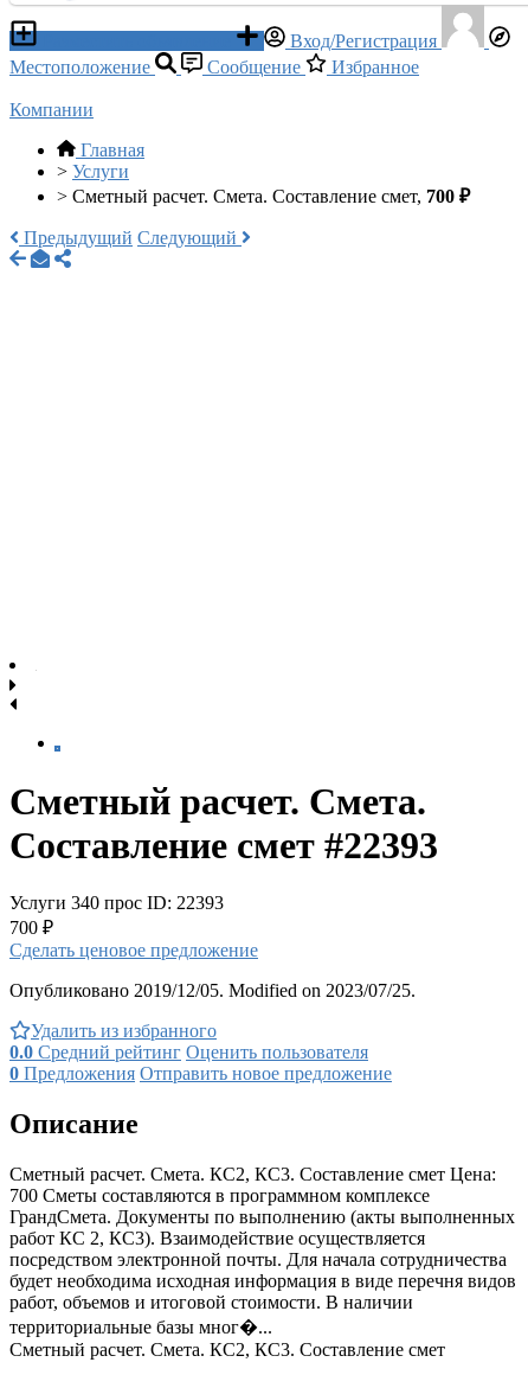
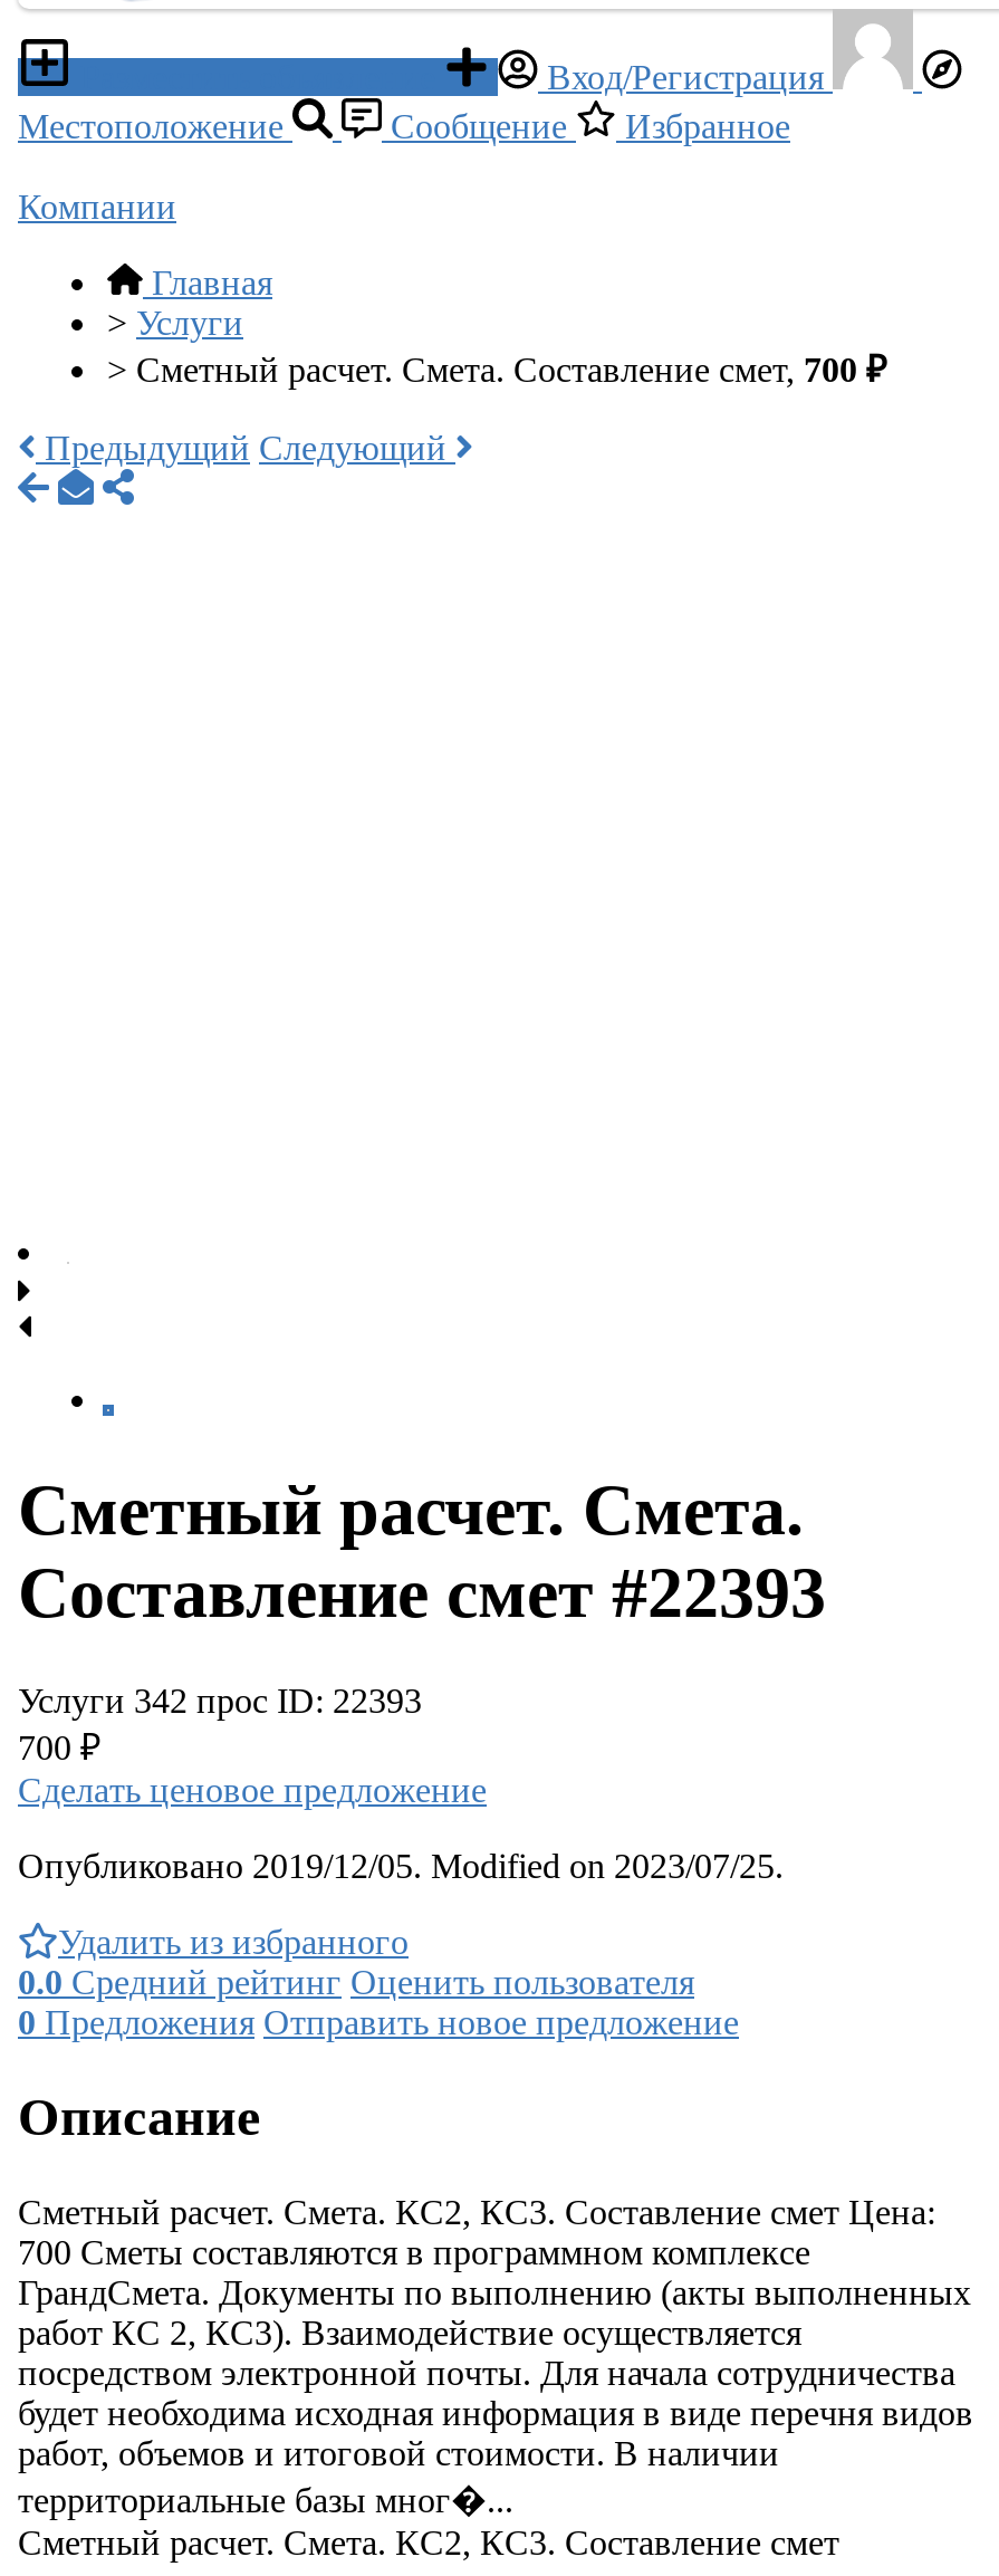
[9,893,224,913] Услуги 340 прос ID: 22393 -> [18,1682,422,1720] Услуги 342 прос ID: 22393

